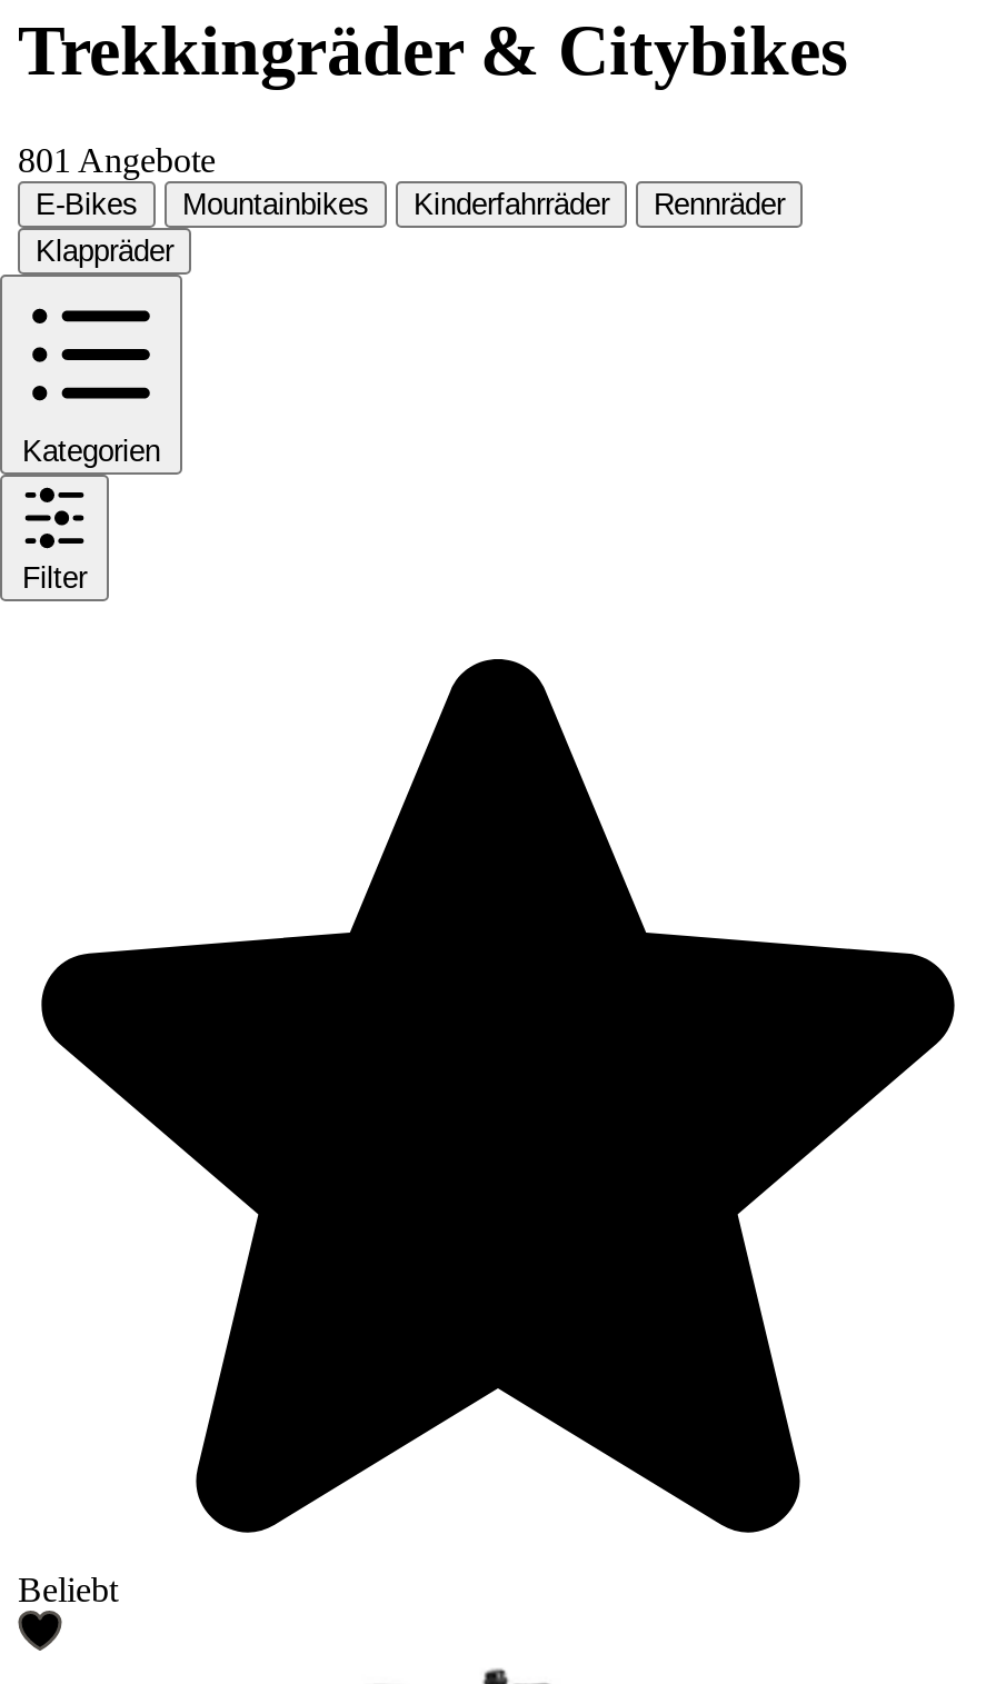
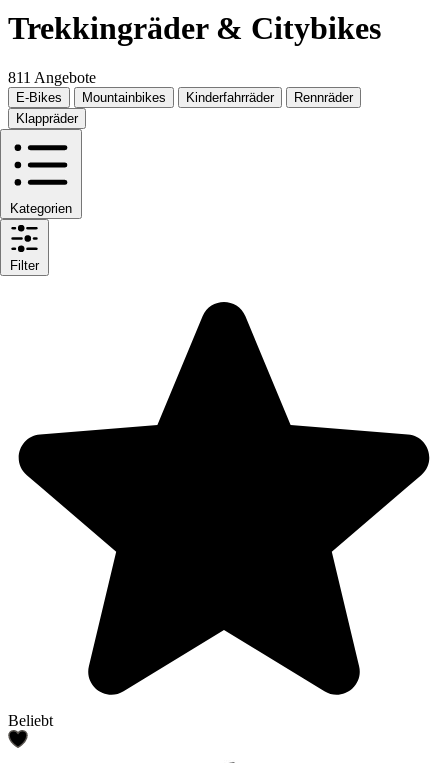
[18,141,216,179] 801 Angebote -> [8,69,96,86] 811 Angebote

